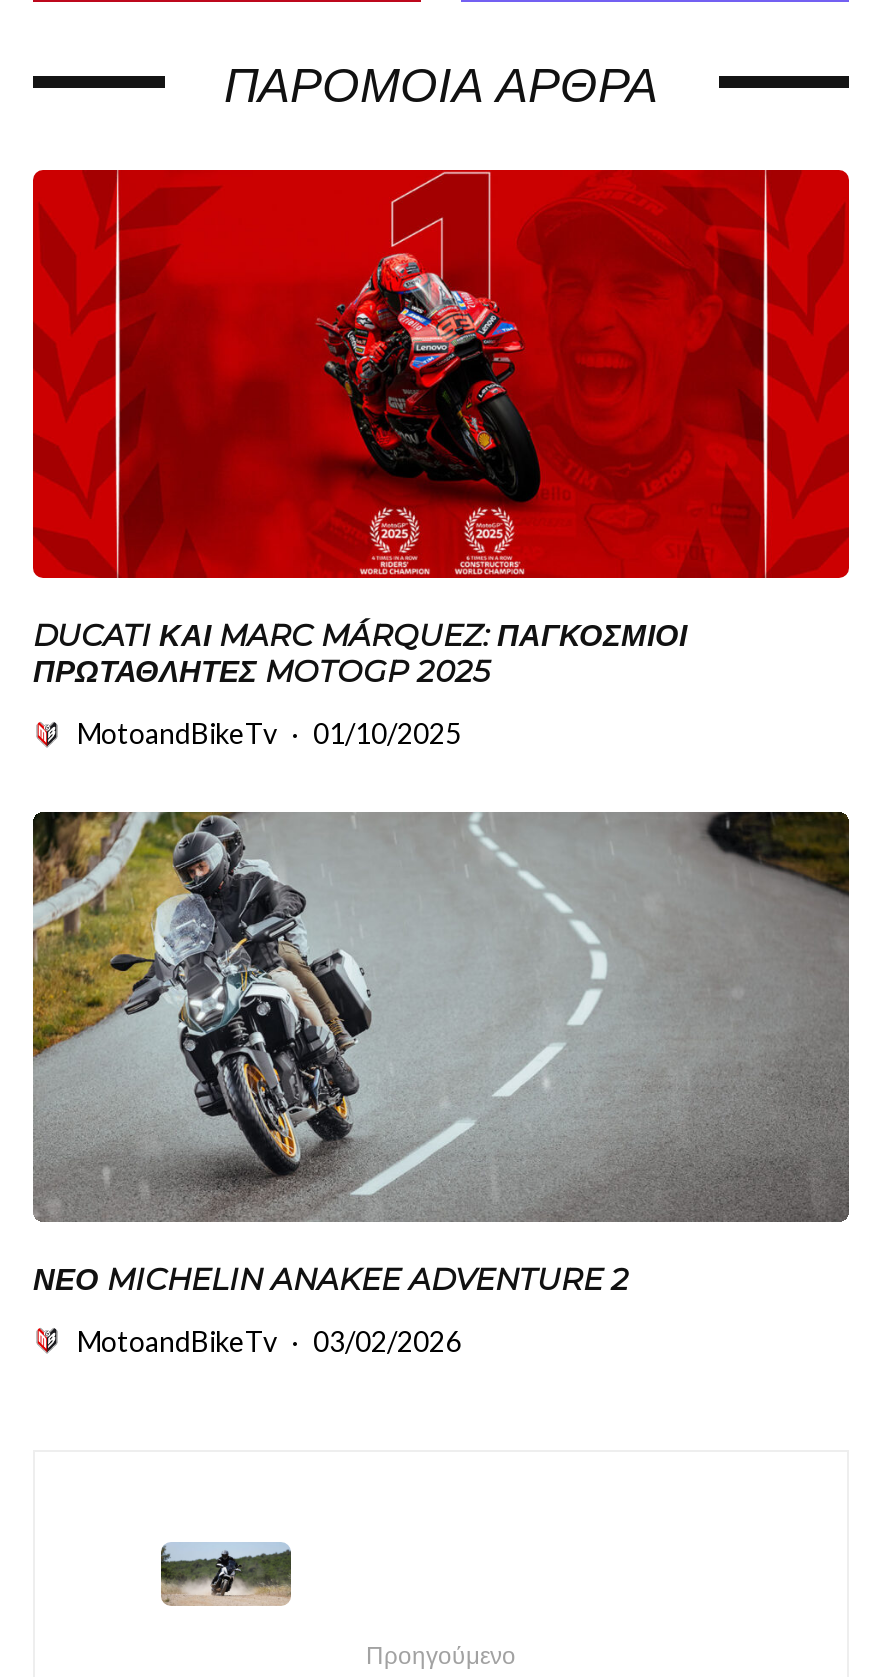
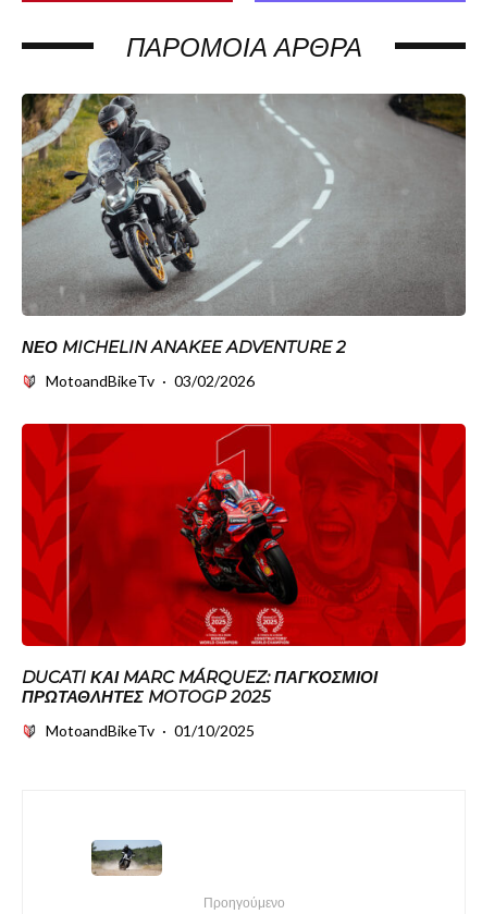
moved [33,170,815,751] -> [22,424,447,740]: [image] | DUCATI ΚΑΙ MARC MÁRQUEZ: ΠΑΓΚΌΣΜΙΟΙ | MotoandBikeTv · 01/10/2025
moved [31,810,851,1357] -> [21,93,467,390]: [image] | ΝΈΟ MICHELIN ANAKEE ADVENTURE 2 | MotoandBikeTv · 03/02/2026

